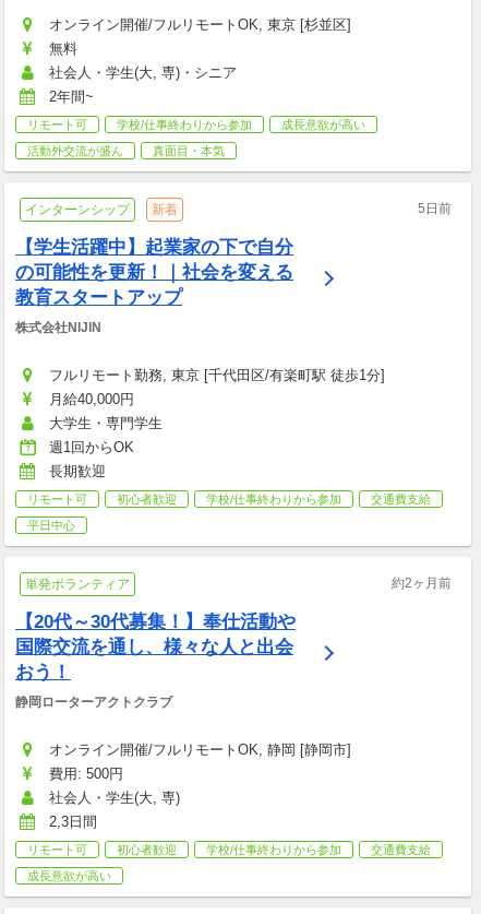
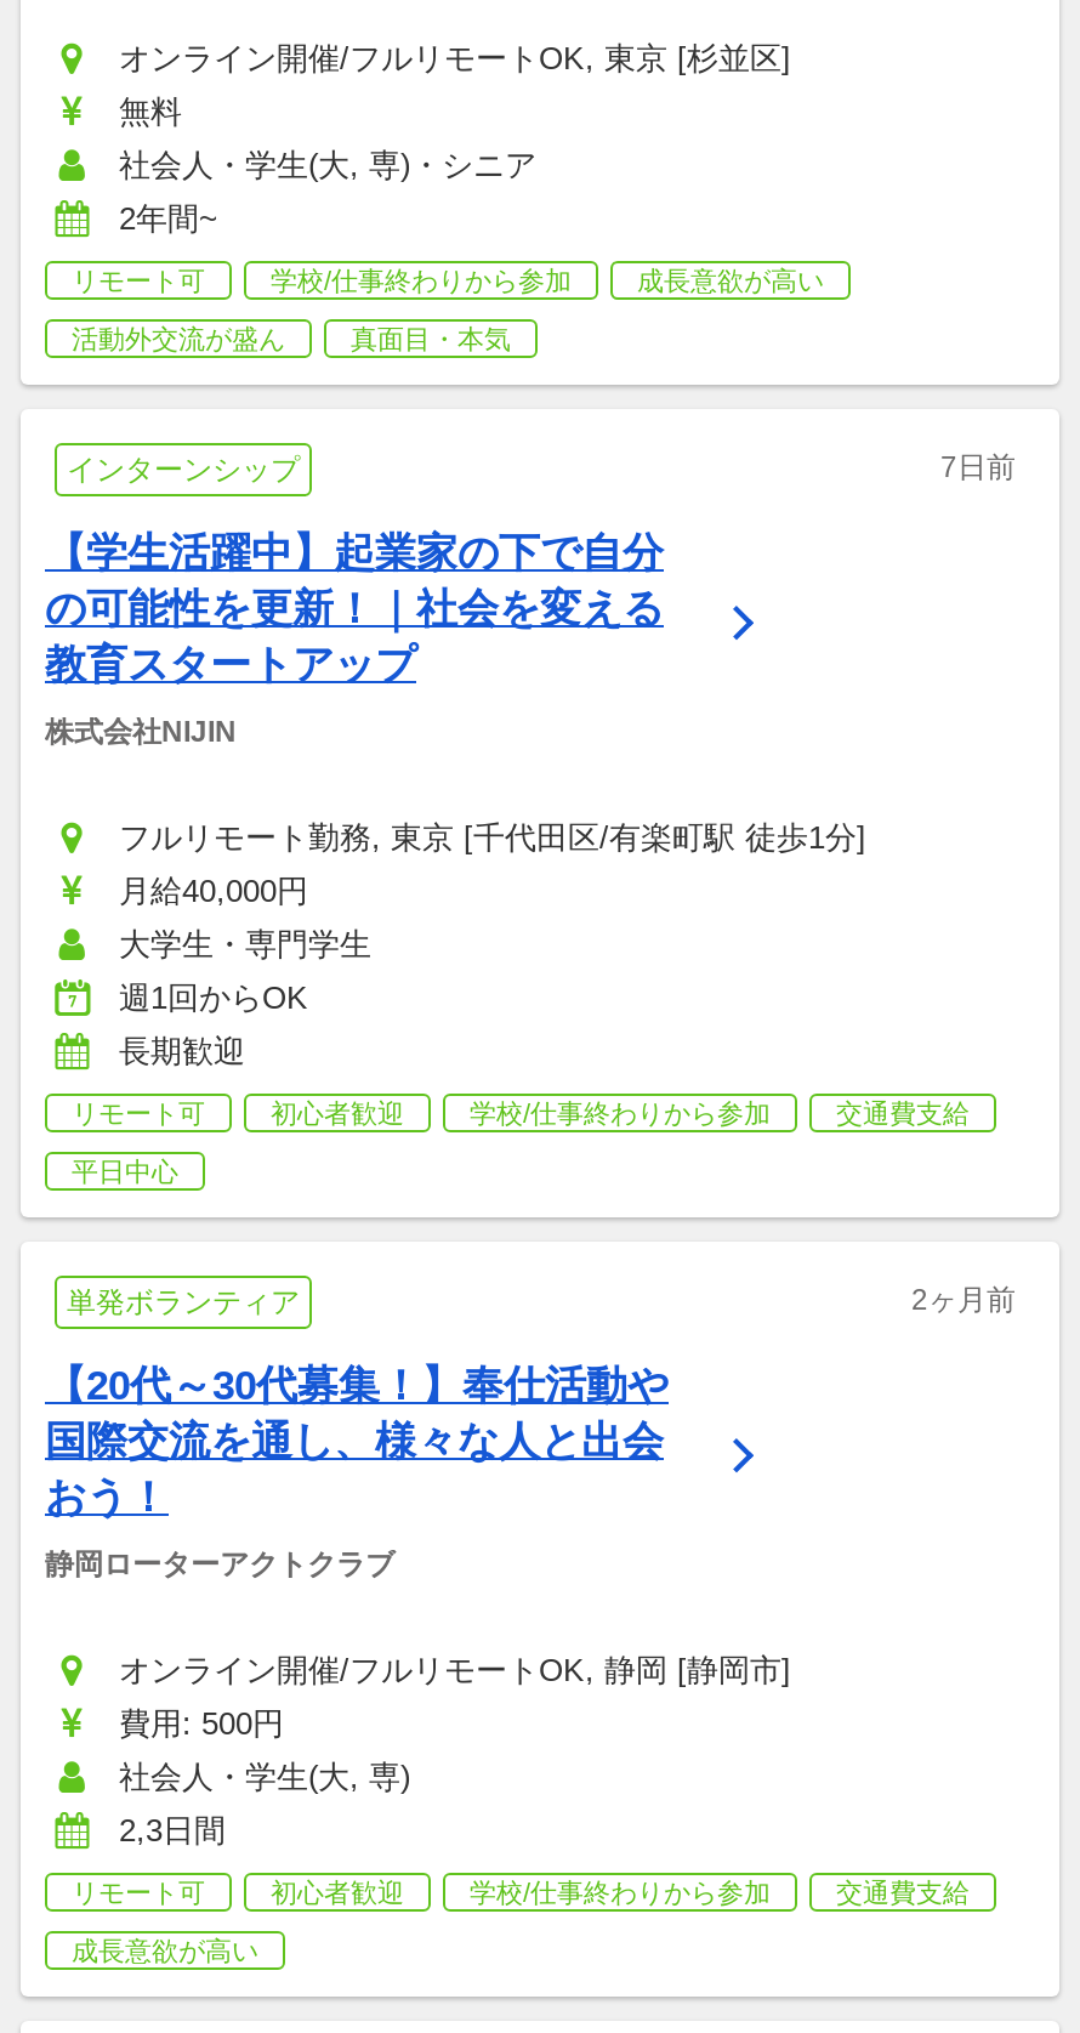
[152,201,452,217] 新着 | 5日前 -> [940,450,1016,484] 7日前
[392,575,452,591] 約2ヶ月前 -> [911,1283,1016,1317] 2ヶ月前

